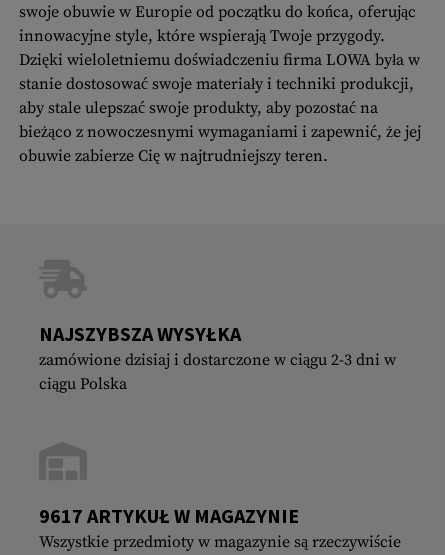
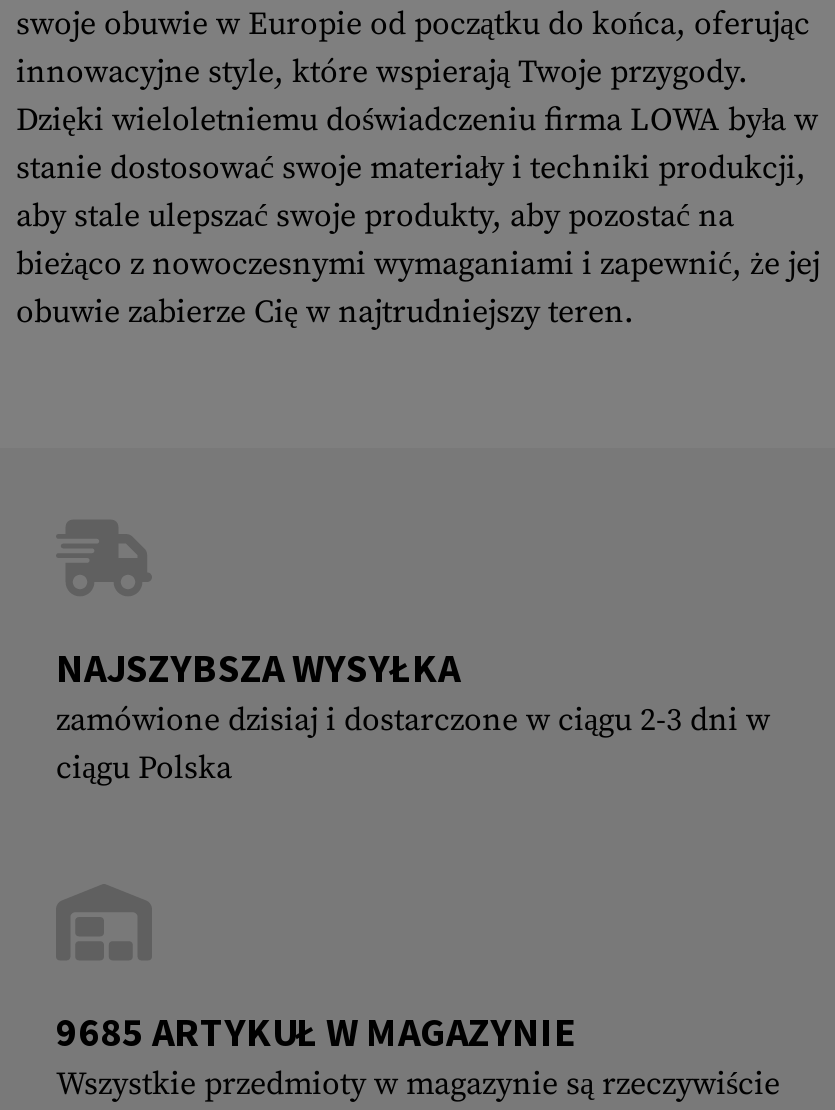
[39,503,299,528] 9617 ARTYKUŁ W MAGAZYNIE -> [56,1007,576,1057] 9685 ARTYKUŁ W MAGAZYNIE

